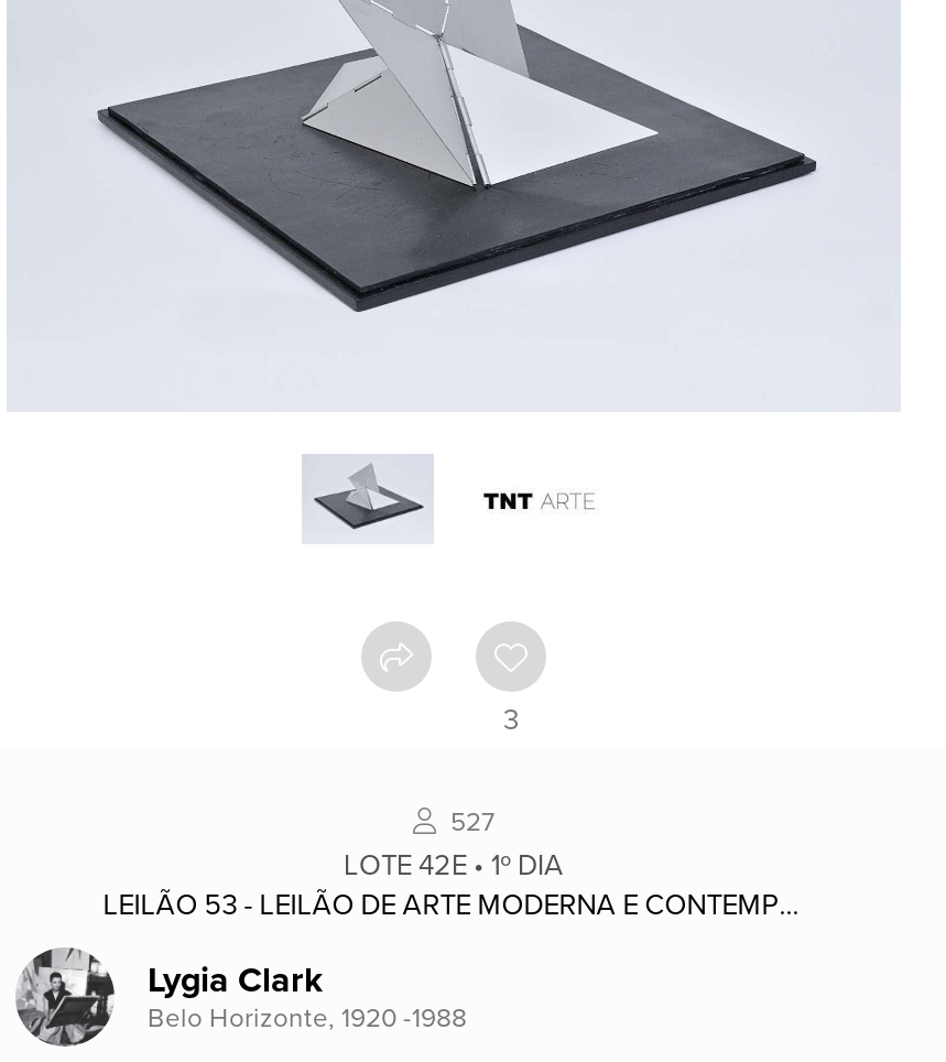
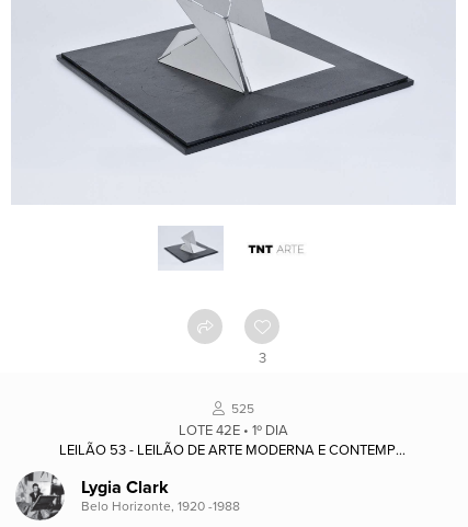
[444,806,494,837] 527 -> [228,401,254,416] 525

